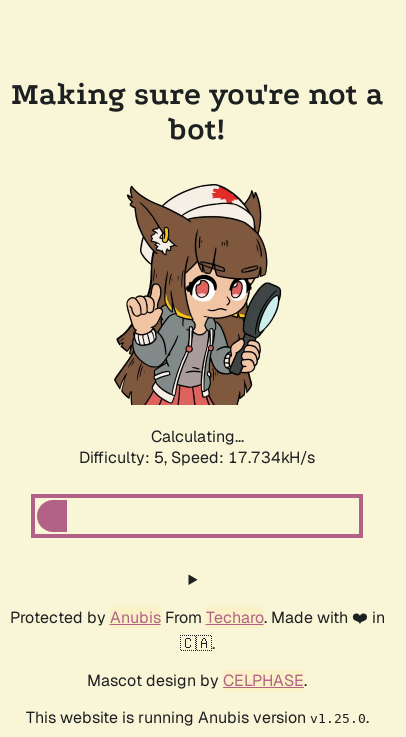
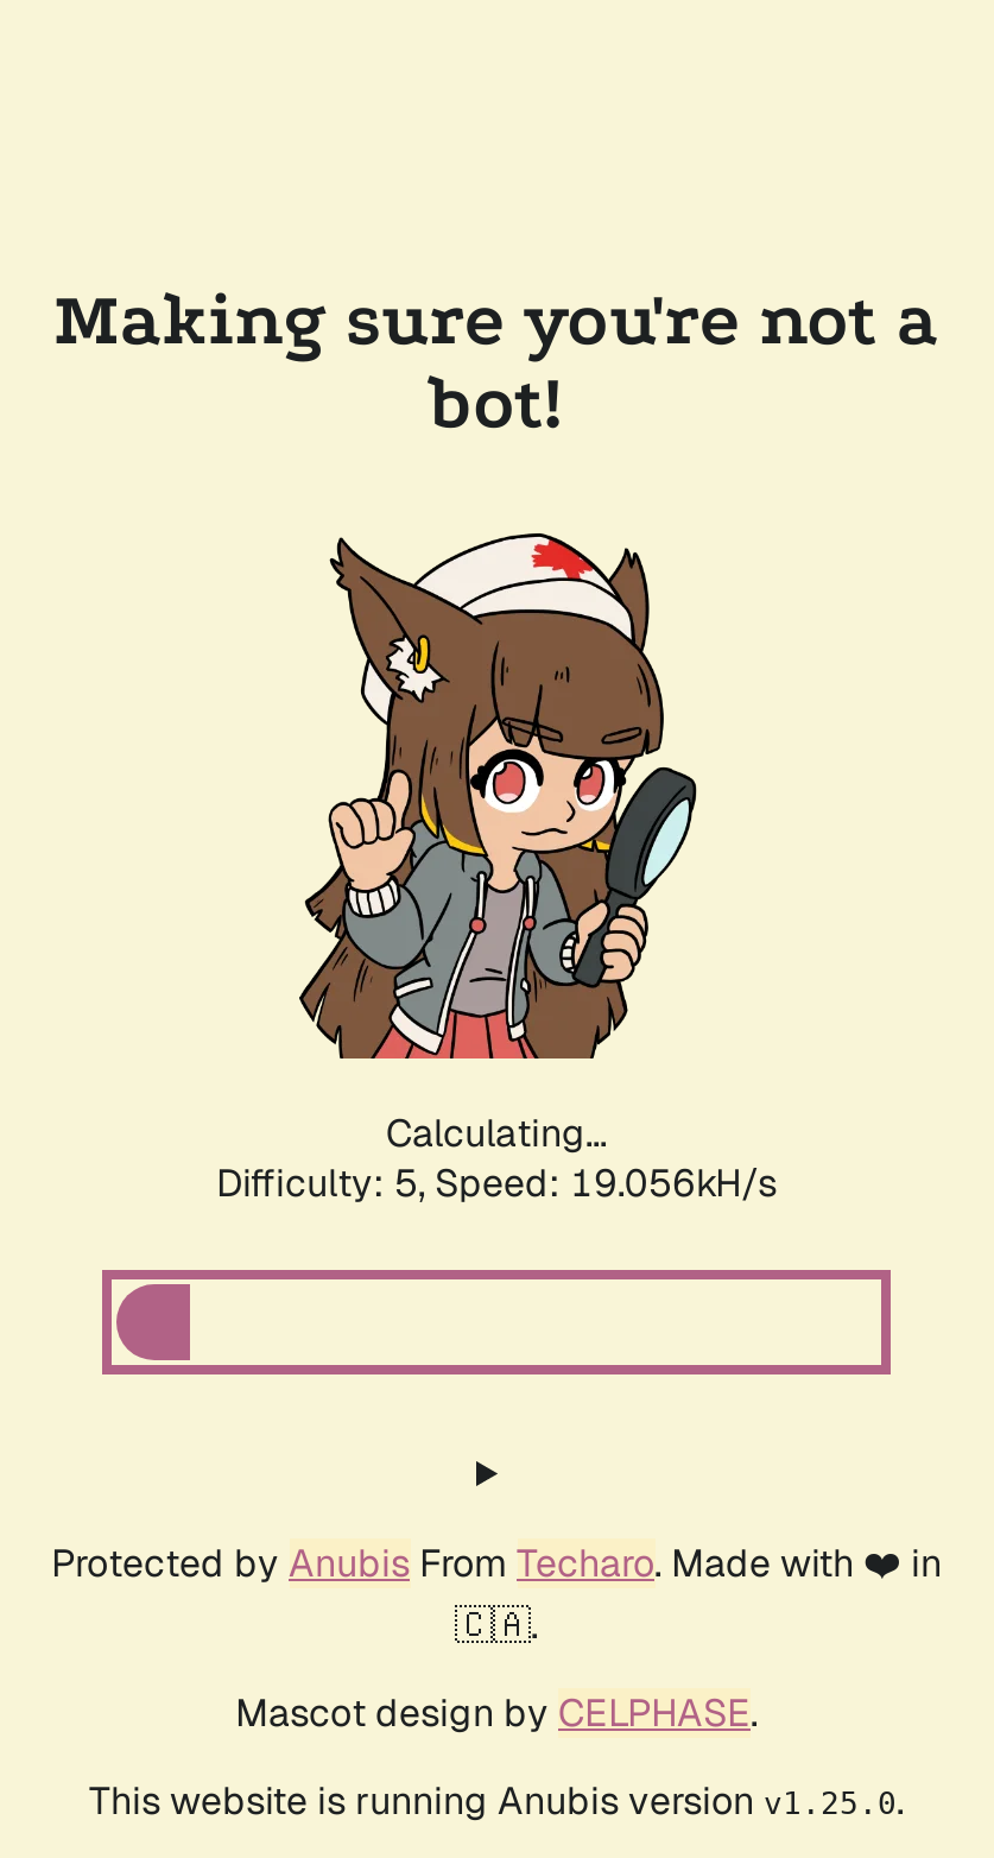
[79,447,315,468] Difficulty: 5, Speed: 17.734kH/s -> [216,1158,777,1208] Difficulty: 5, Speed: 19.056kH/s

